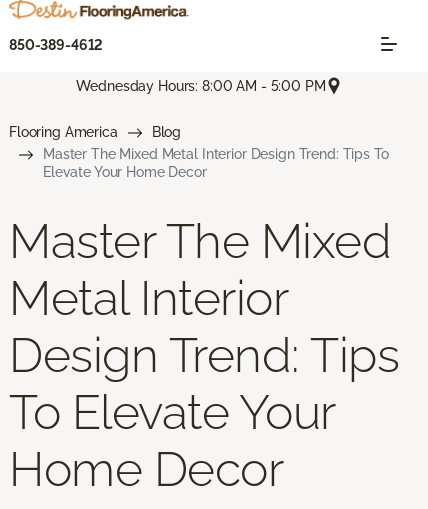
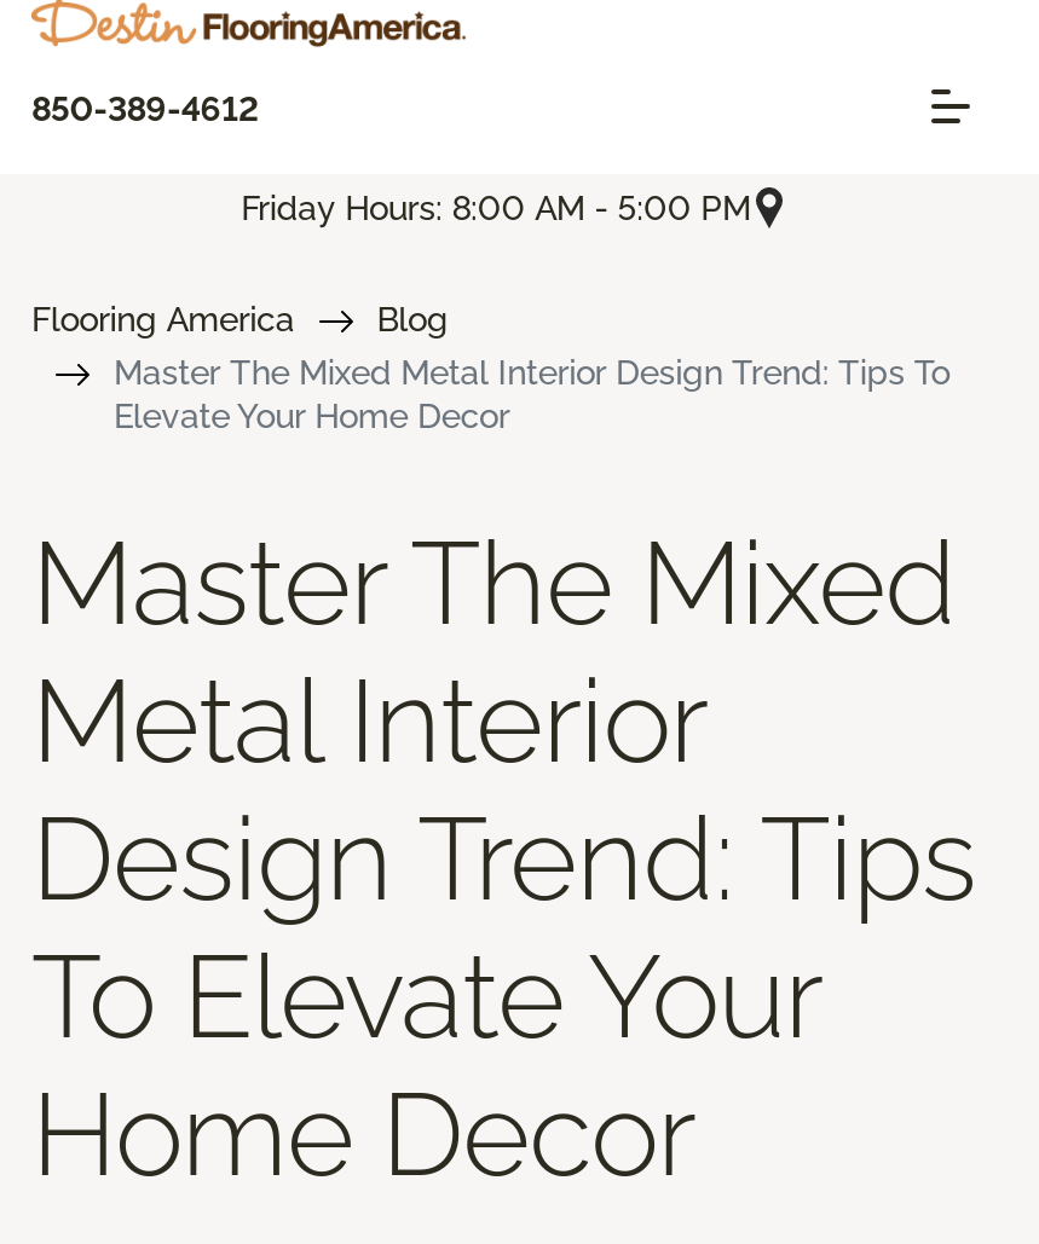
[76,78,326,94] Wednesday Hours: 8:00 AM - 5:00 PM -> [241,188,751,226] Friday Hours: 8:00 AM - 5:00 PM

